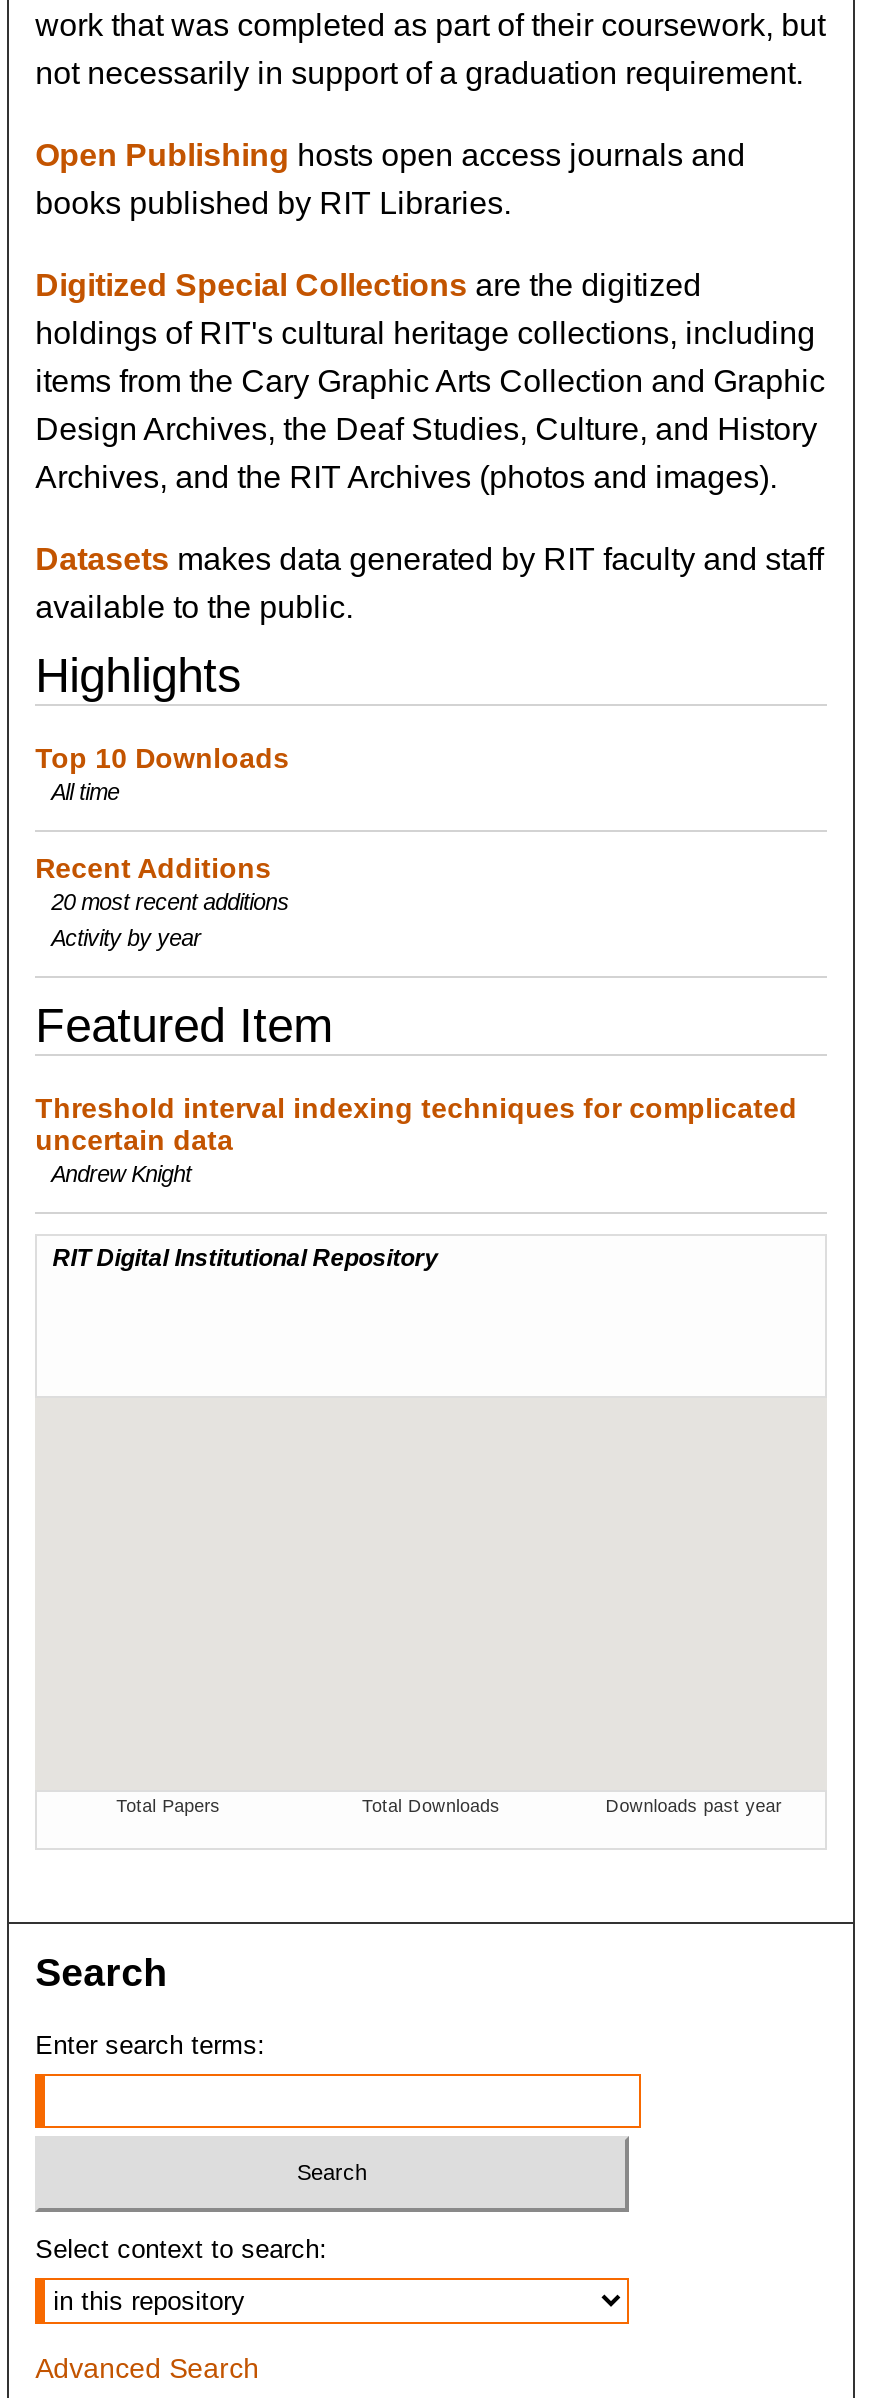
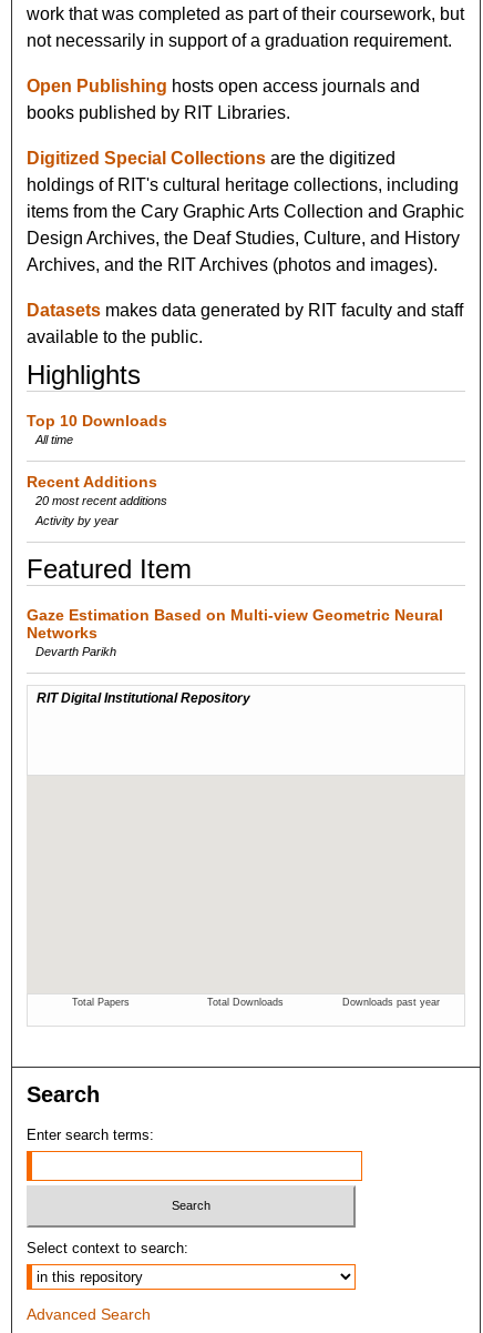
[35,1092,797,1186] Threshold interval indexing techniques for complicated | uncertain data | Andrew Knight -> [27,606,443,658] Gaze Estimation Based on Multi-view Geometric Neural | Networks | Devarth Parikh

